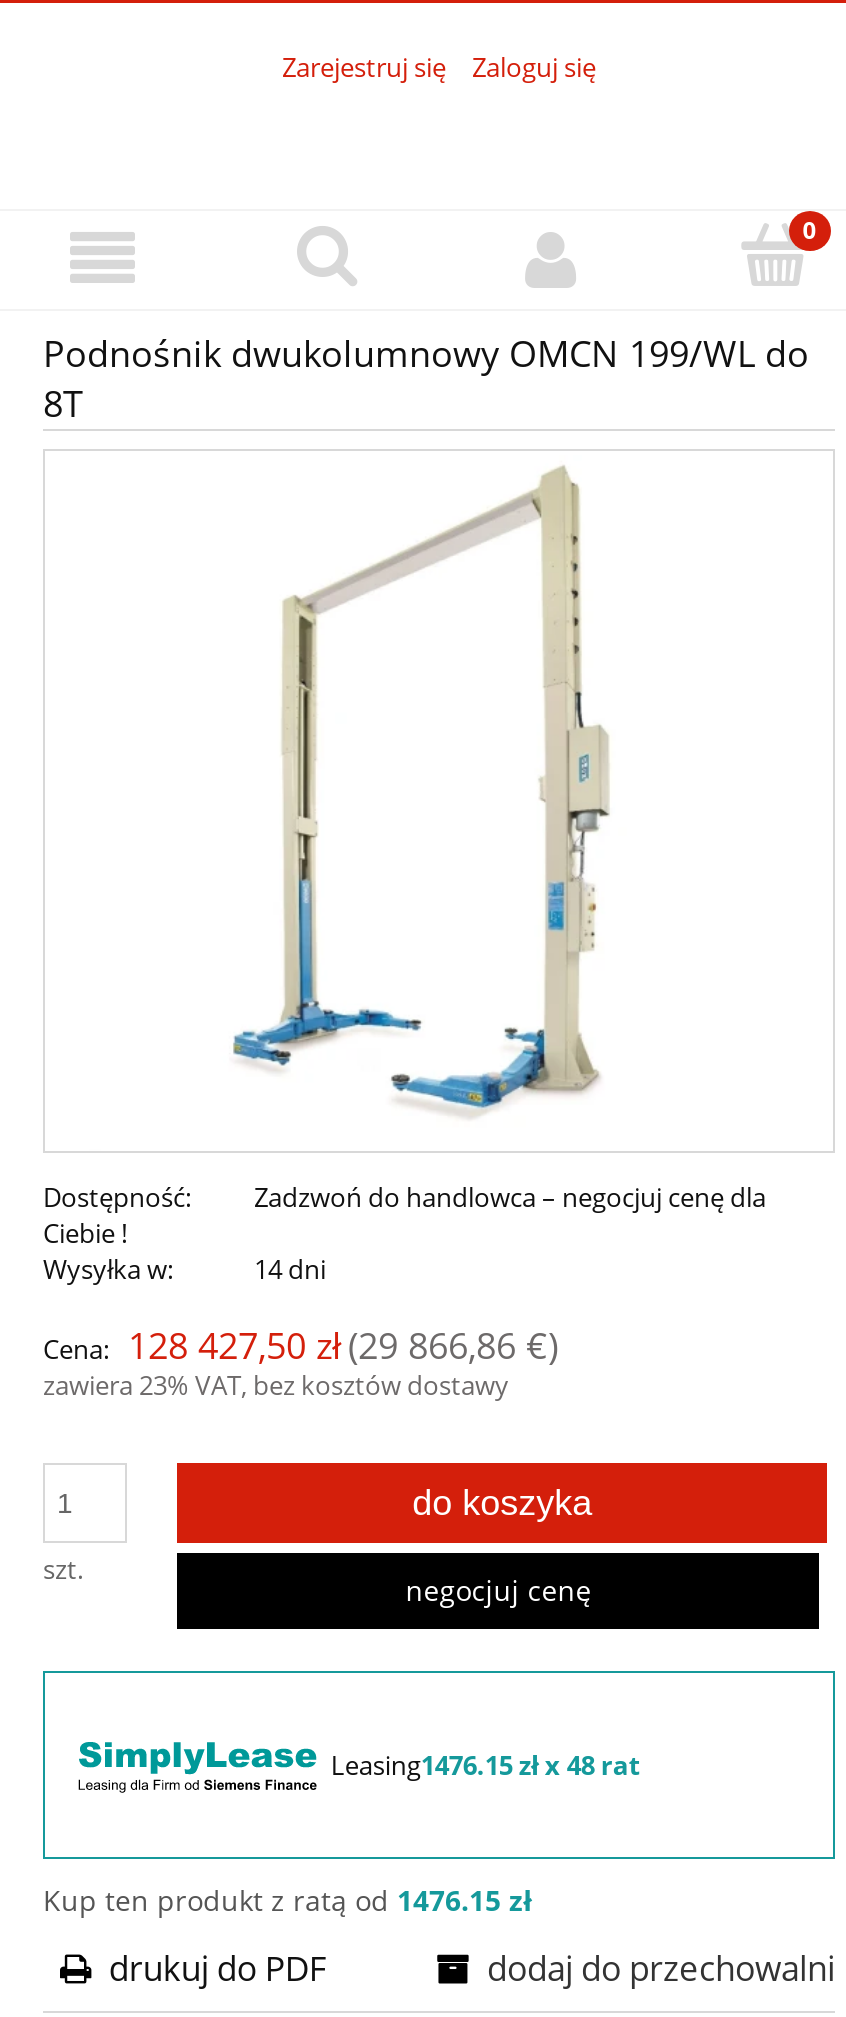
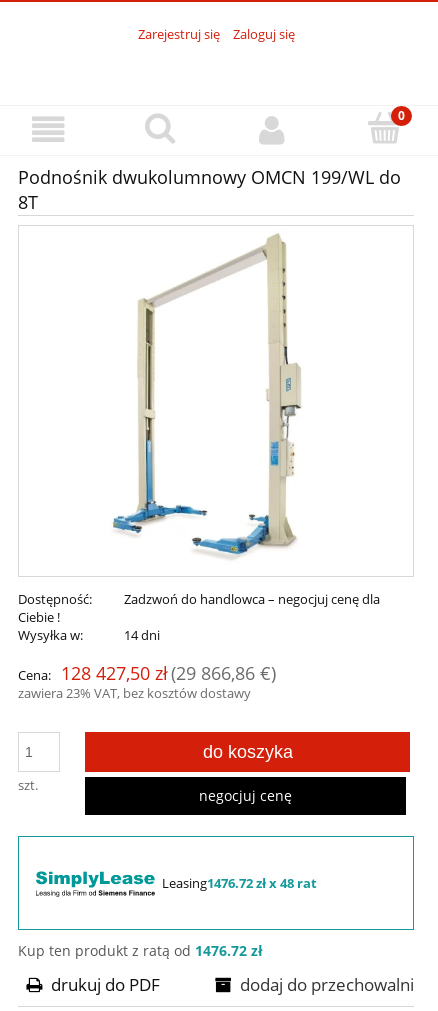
[331,1748,641,1784] Leasing1476.15 zł x 48 rat -> [162,874,317,892] Leasing1476.72 zł x 48 rat
[43,1882,533,1920] Kup ten produkt z ratą od 1476.15 zł -> [18,941,263,960] Kup ten produkt z ratą od 1476.72 zł

